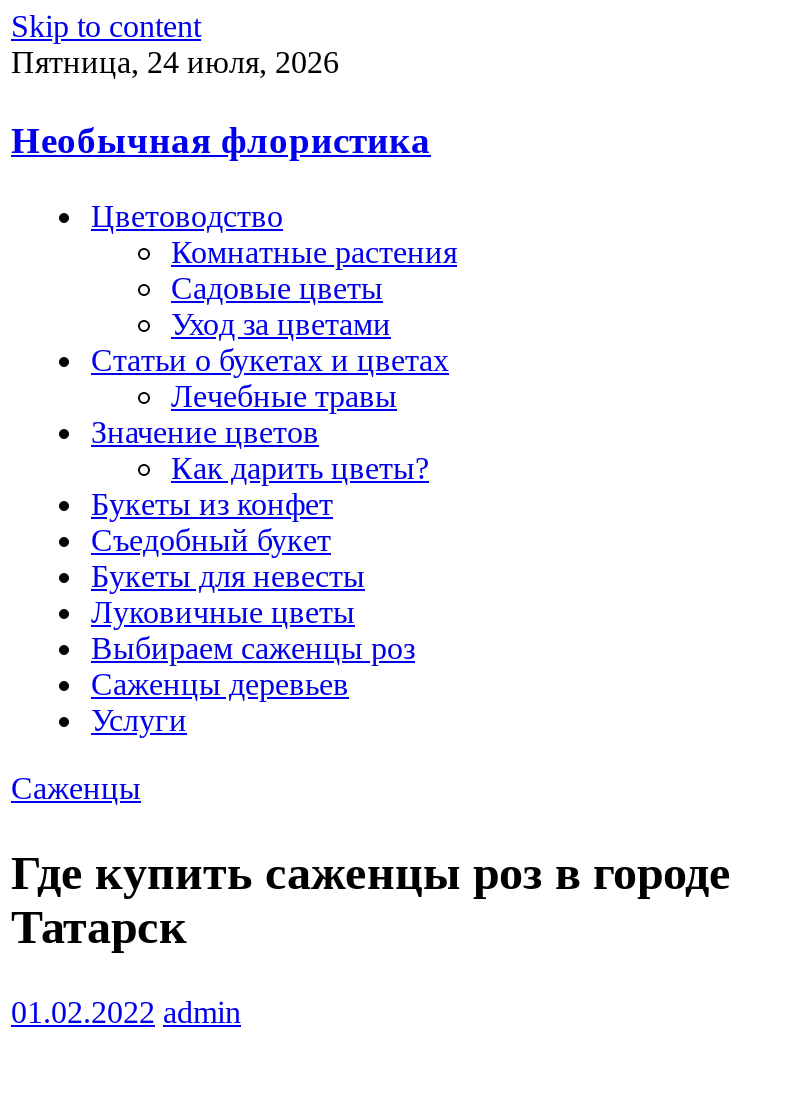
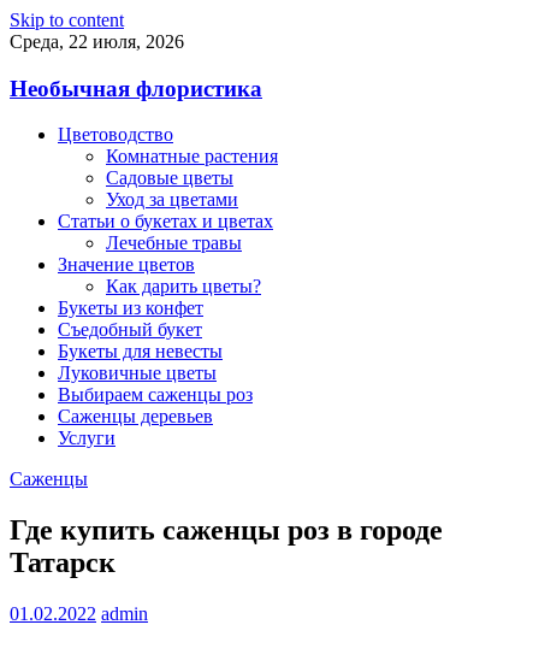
[11,45,339,79] Пятница, 24 июля, 2026 -> [10,31,184,52] Среда, 22 июля, 2026

